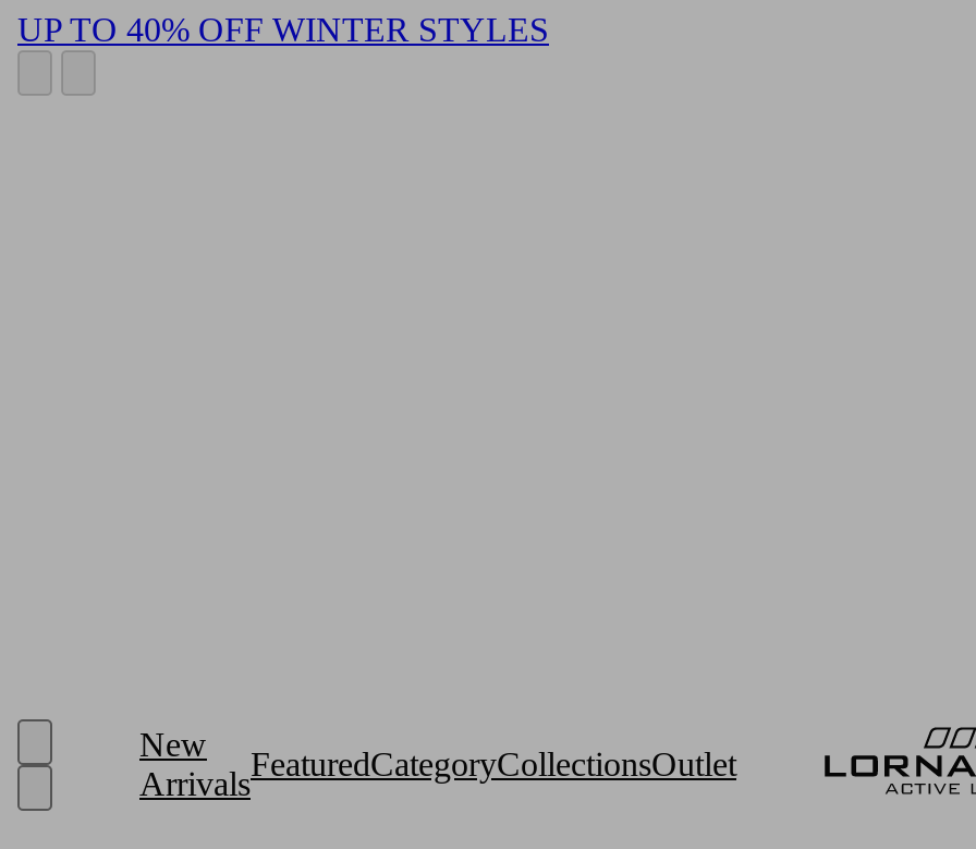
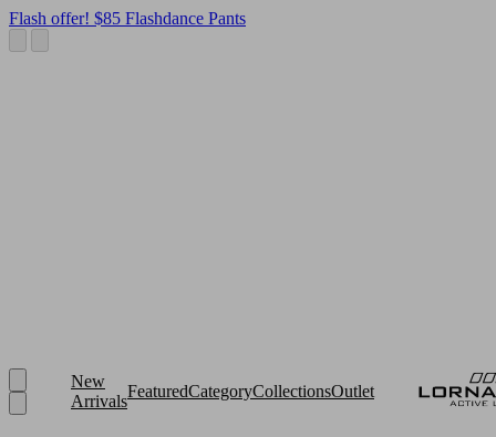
[17,11,549,48] UP TO 40% OFF WINTER STYLES -> [9,9,246,28] Flash offer! $85 Flashdance Pants

